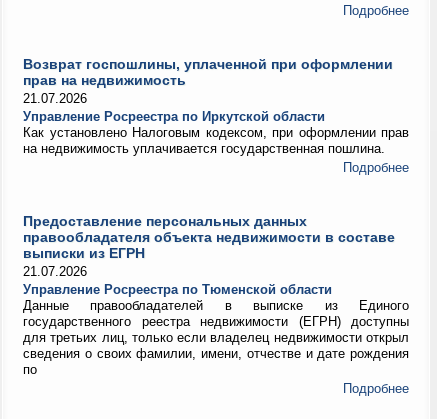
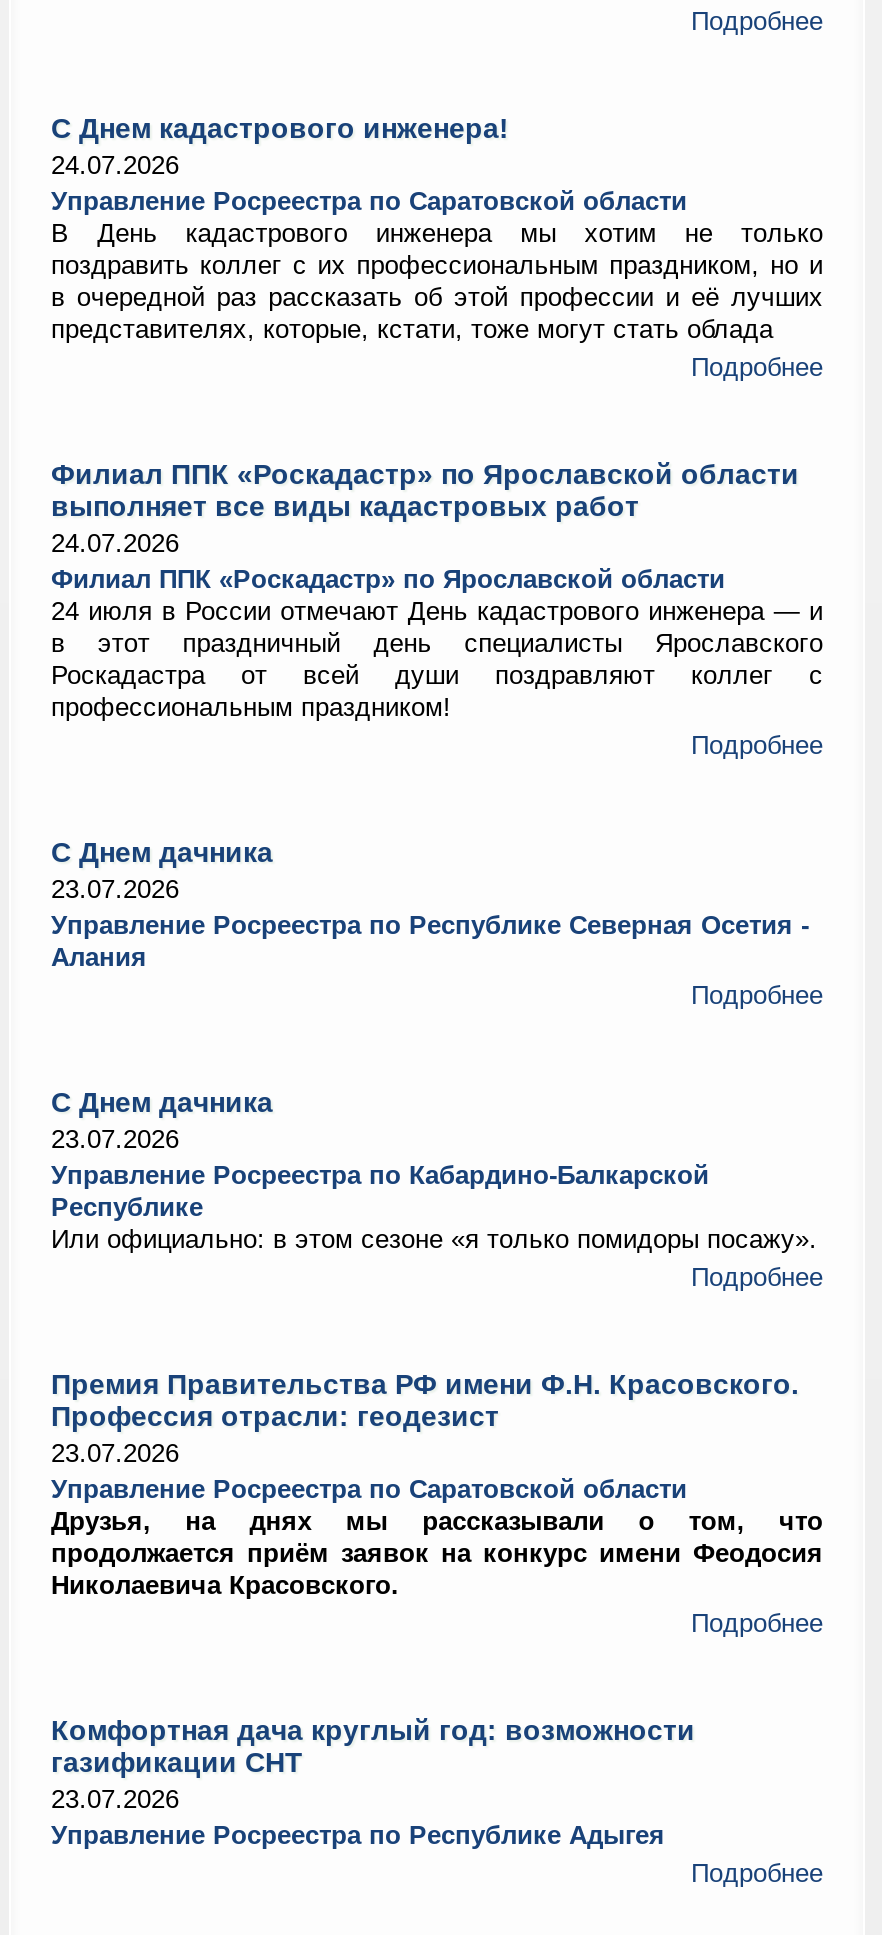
[23,56,409,156] Возврат госпошлины, уплаченной при оформлении | прав на недвижимость | 21.07.2026 | Управление Росреестра по Иркутской области | Как установлено Налоговым кодексом, при оформлении прав | на недвижимость уплачивается государственная пошлина. -> [51,111,823,343] С Днем кадастрового инженера! | 24.07.2026 | Управление Росреестра по Саратовской области | В День кадастрового инженера мы хотим не только | поздравить коллег с их профессиональным праздником, но и | в очередной раз рассказать об этой профессии и её лучших | представителях, которые, кстати, тоже могут стать облада
[23,213,409,377] Предоставление персональных данных | правообладателя объекта недвижимости в составе | выписки из ЕГРН | 21.07.2026 | Управление Росреестра по Тюменской области | Данные правообладателей в выписке из Единого | государственного реестра недвижимости (ЕГРН) доступны | для третьих лиц, только если владелец недвижимости открыл | сведения о своих фамилии, имени, отчестве и дате рождения | по -> [51,457,823,1849] Филиал ППК «Роскадастр» по Ярославской области | выполняет все виды кадастровых работ | 24.07.2026 | Филиал ППК «Роскадастр» по Ярославской области | 24 июля в России отмечают День кадастрового инженера — и | в этот праздничный день специалисты Ярославского | Роскадастра от всей души поздравляют коллег с | профессиональным праздником! | Подробнее | С Днем дачника | 23.07.2026 | Управление Росреестра по Республике Северная Осетия - | Алания | Подробнее | С Днем дачника | 23.07.2026 | Управление Росреестра по Кабардино-Балкарской | Республике | Или официально: в этом сезоне «я только помидоры посажу». | Подробнее | Премия Правительства РФ имени Ф.Н. Красовского. | Профессия отрасли: геодезист | 23.07.2026 | Управление Росреестра по Саратовской области | Друзья, на днях мы рассказывали о том, что | продолжается приём заявок на конкурс имени Феодосия | Николаевича Красовского. | Подробнее | Комфортная дача круглый год: возможности | газификации СНТ | 23.07.2026 | Управление Росреестра по Республике Адыгея

